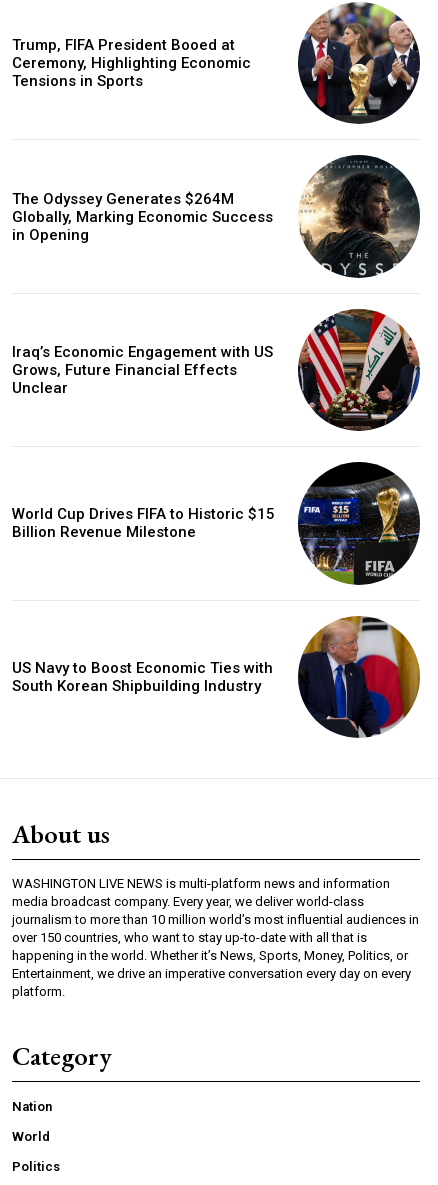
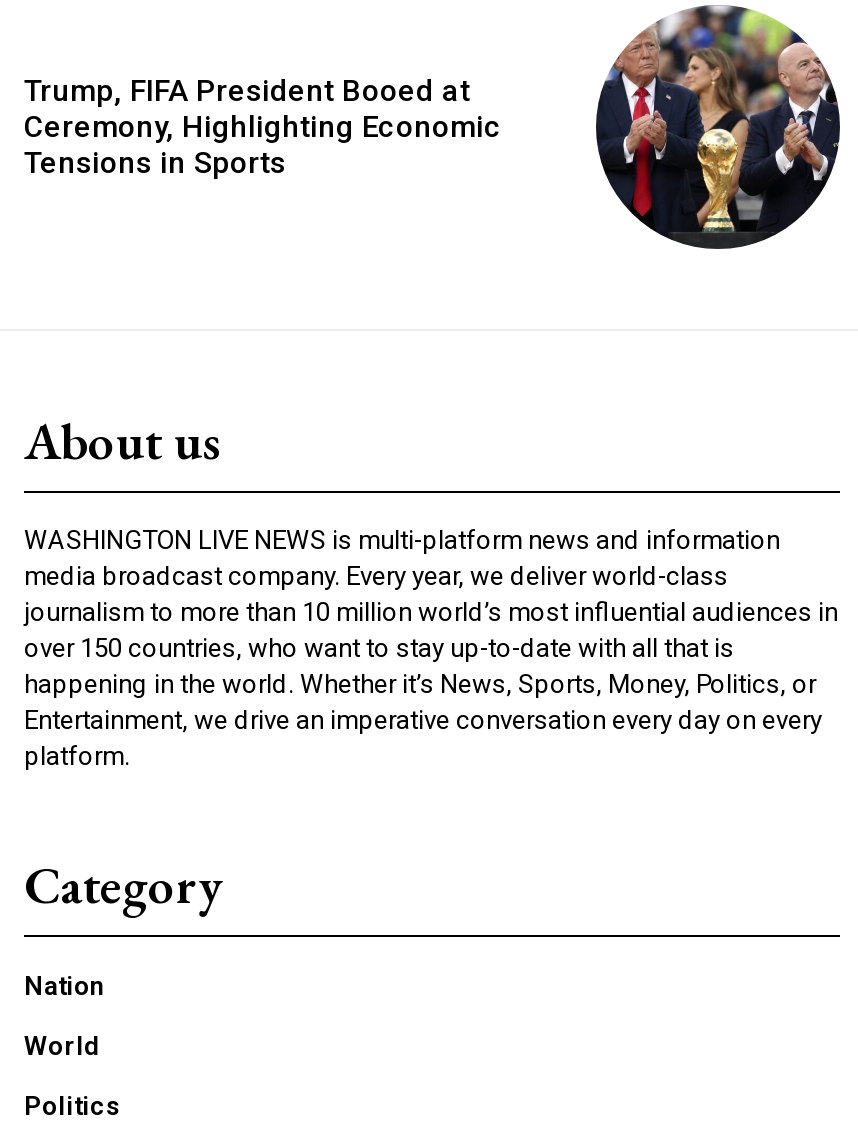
[12,154,421,279] [image] | The Odyssey Generates $264M | Globally, Marking Economic Success | in Opening -> none
[12,308,421,432] [image] | Iraq’s Economic Engagement with US | Grows, Future Financial Effects | Unclear -> none
[12,461,421,586] [image] | World Cup Drives FIFA to Historic $15 | Billion Revenue Milestone -> none
[12,615,421,738] [image] | US Navy to Boost Economic Ties with | South Korean Shipbuilding Industry -> none

